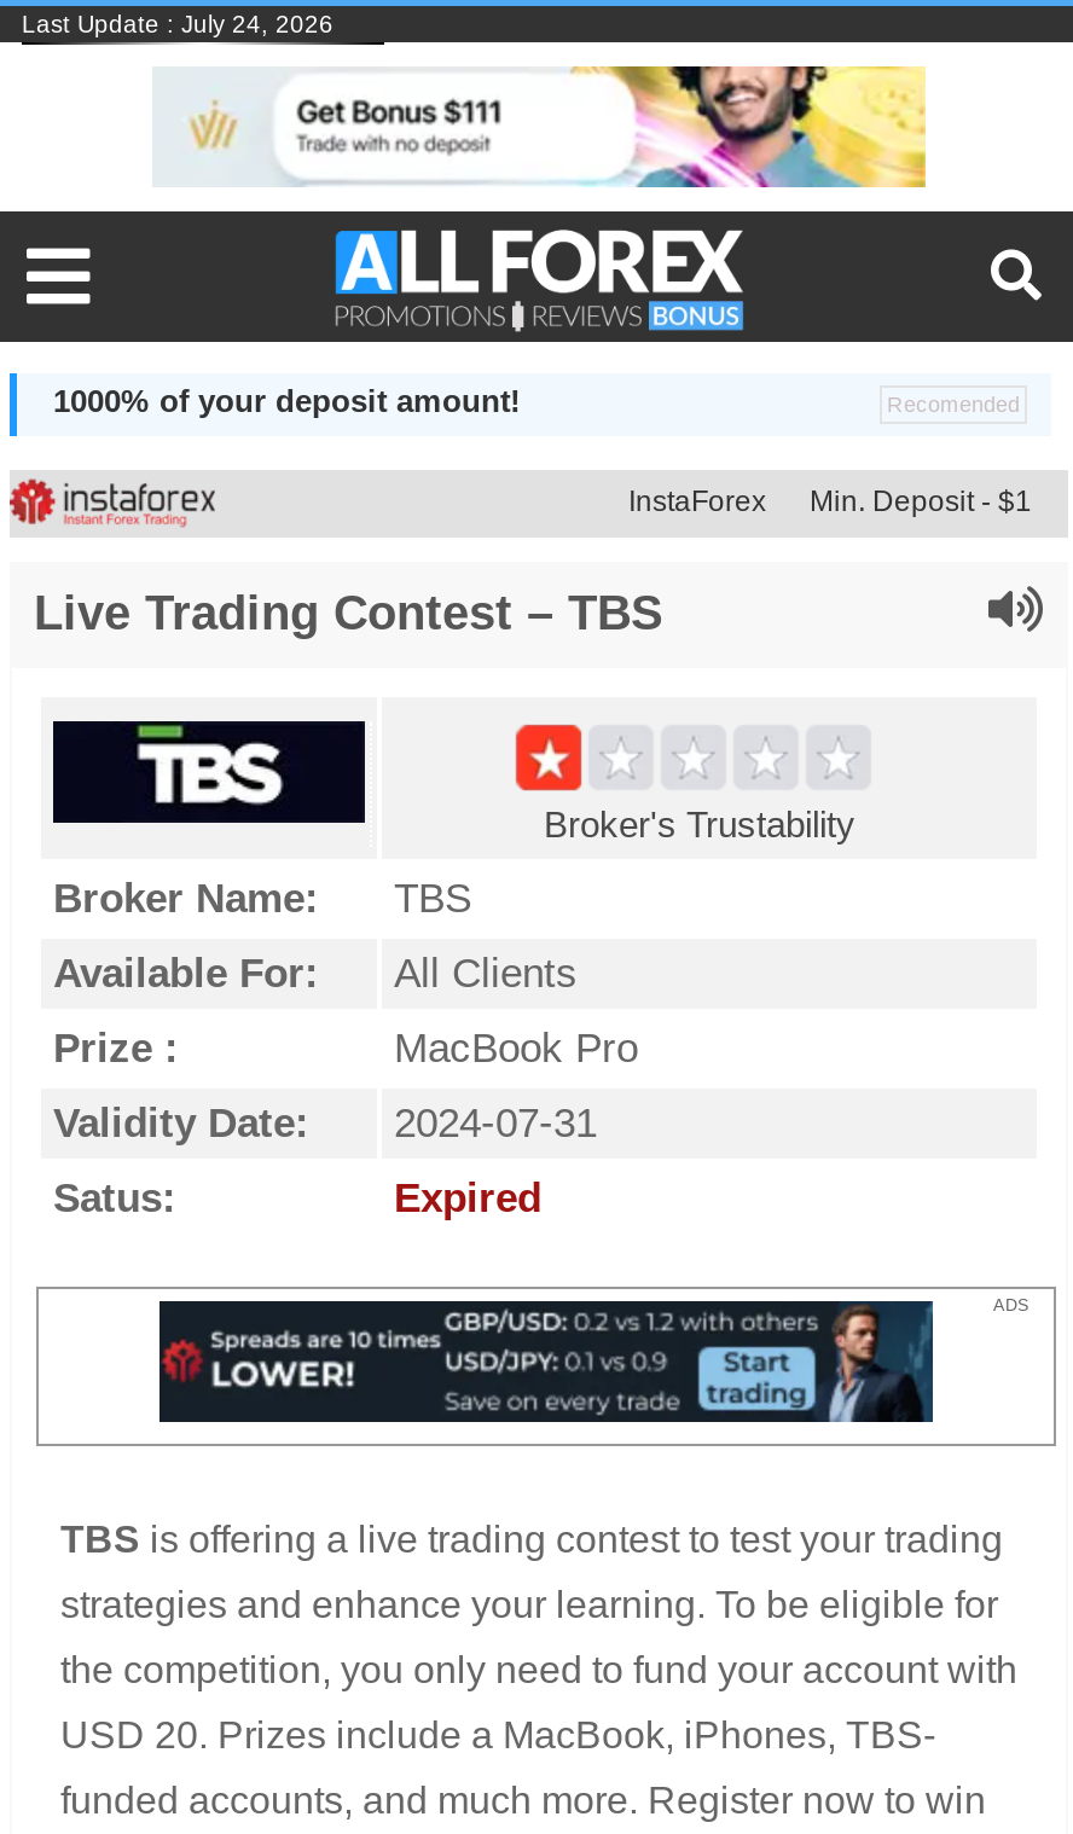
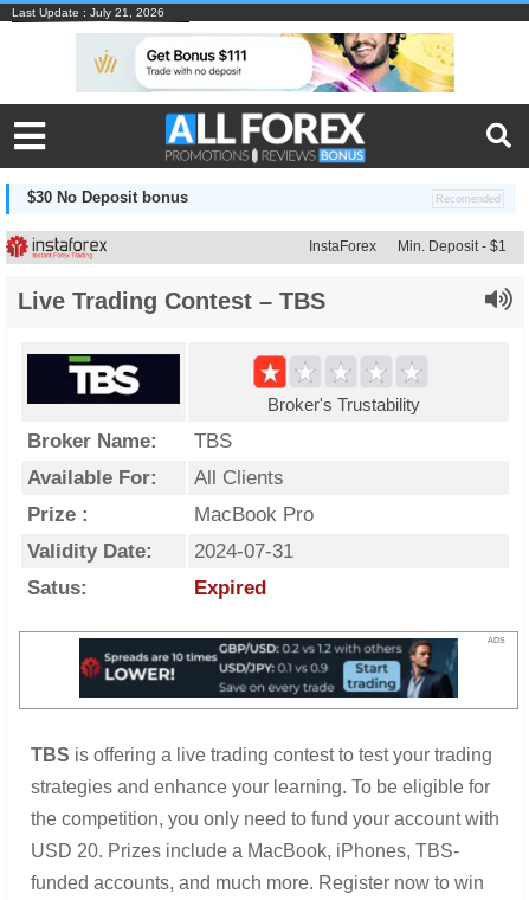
[22,11,333,37] Last Update : July 24, 2026 -> [12,6,164,19] Last Update : July 21, 2026
[53,383,520,419] 1000% of your deposit amount! -> [27,188,188,206] $30 No Deposit bonus

